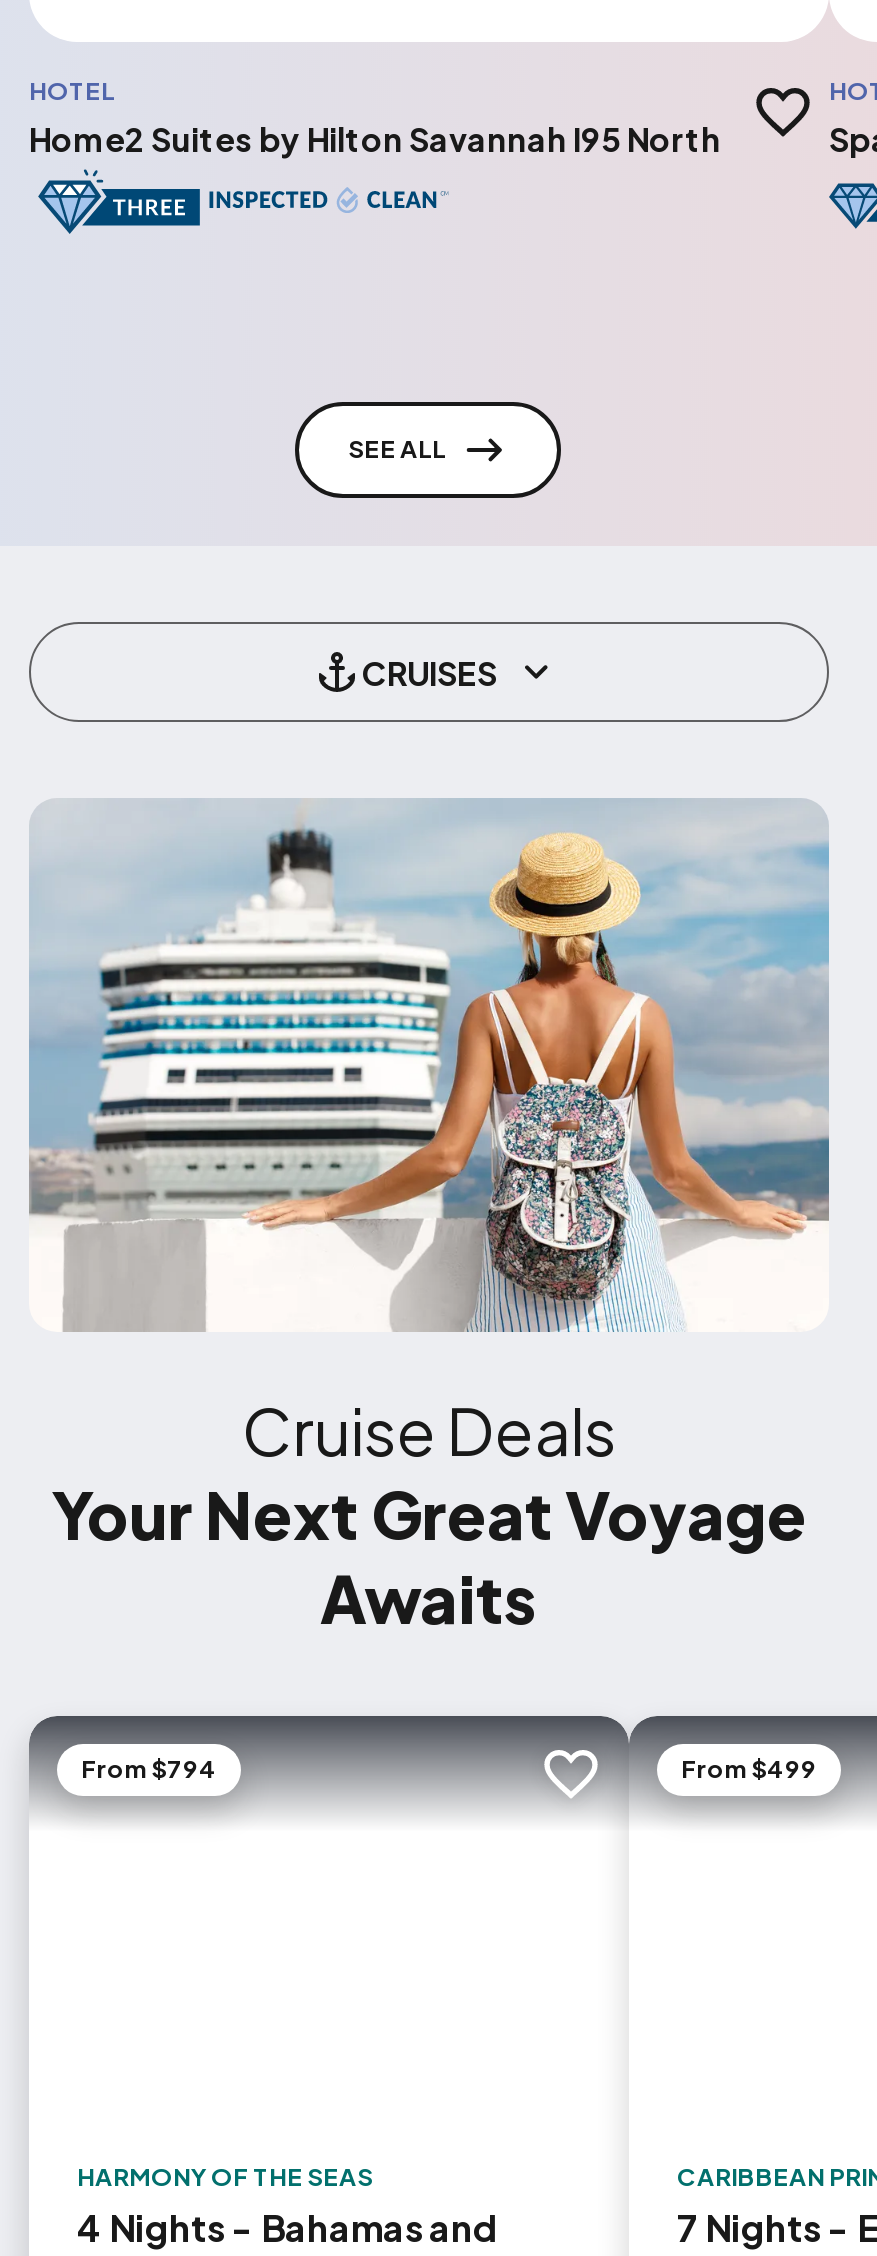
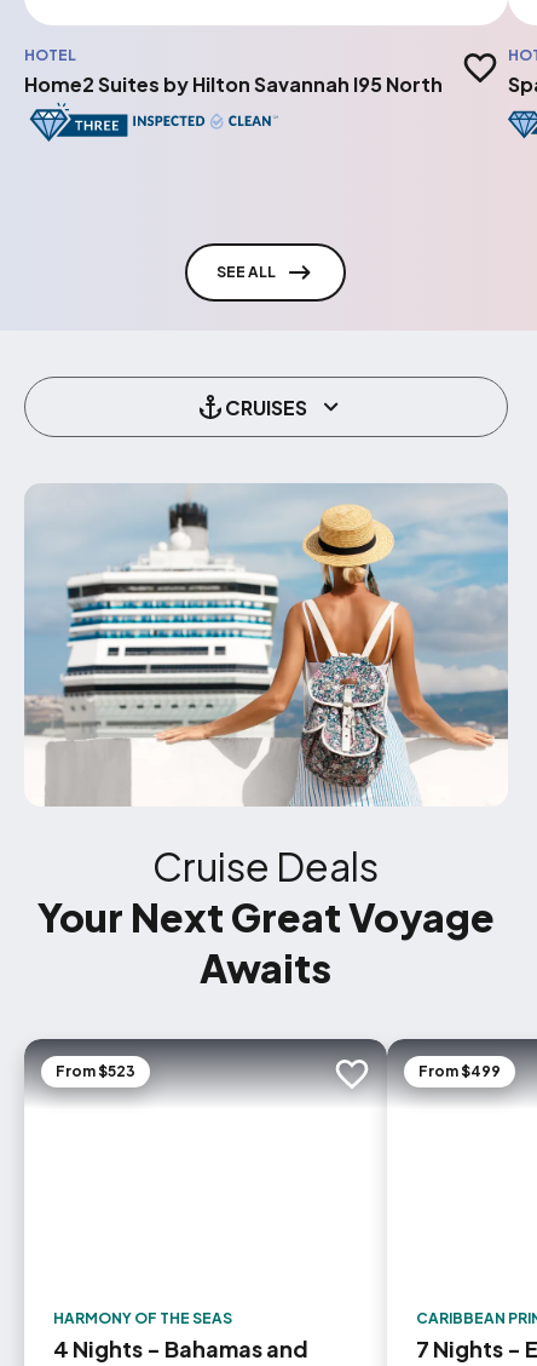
[81,1754,217,1784] From $794 -> [56,1062,135,1080] From $523

